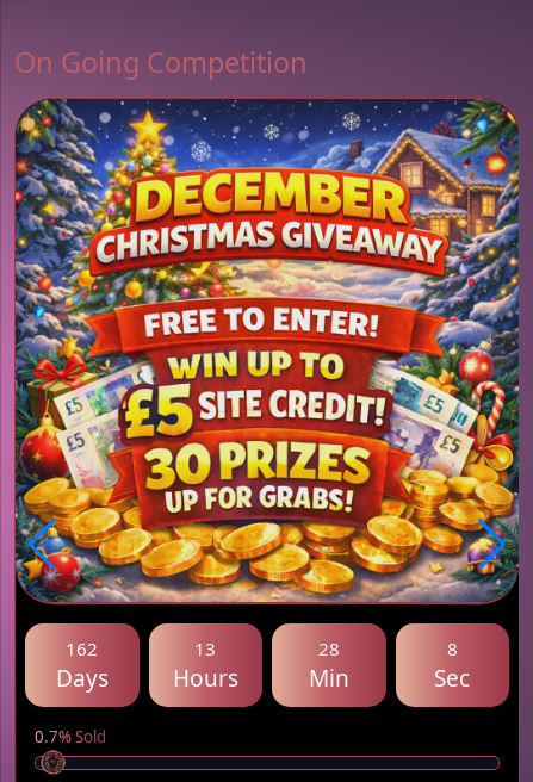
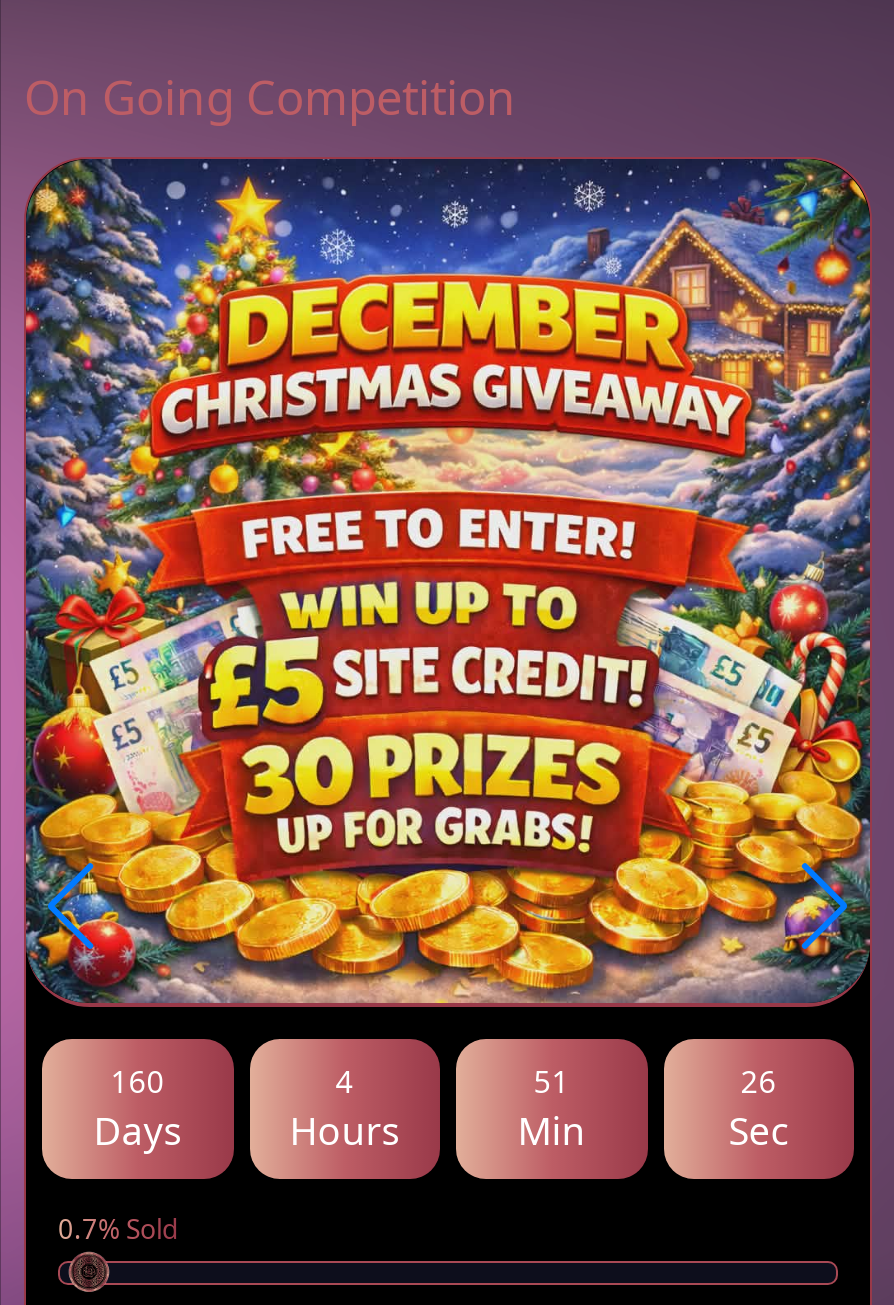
[66,637,98,661] 162 -> [110,1062,164,1102] 160
[195,637,216,661] 13 -> [336,1062,354,1102] 4
[318,637,340,661] 28 -> [534,1062,570,1102] 51
[447,637,458,661] 8 -> [740,1062,776,1102] 26

